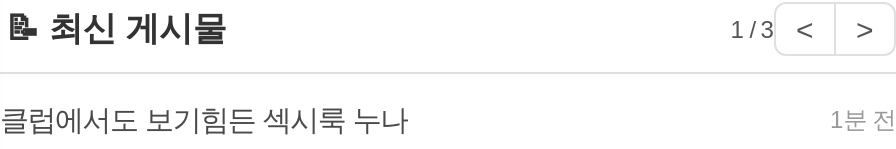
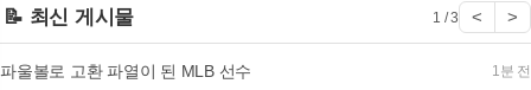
[0,104,408,136] 클럽에서도 보기힘든 섹시룩 누나 -> [0,61,252,80] 파울볼로 고환 파열이 된 MLB 선수

